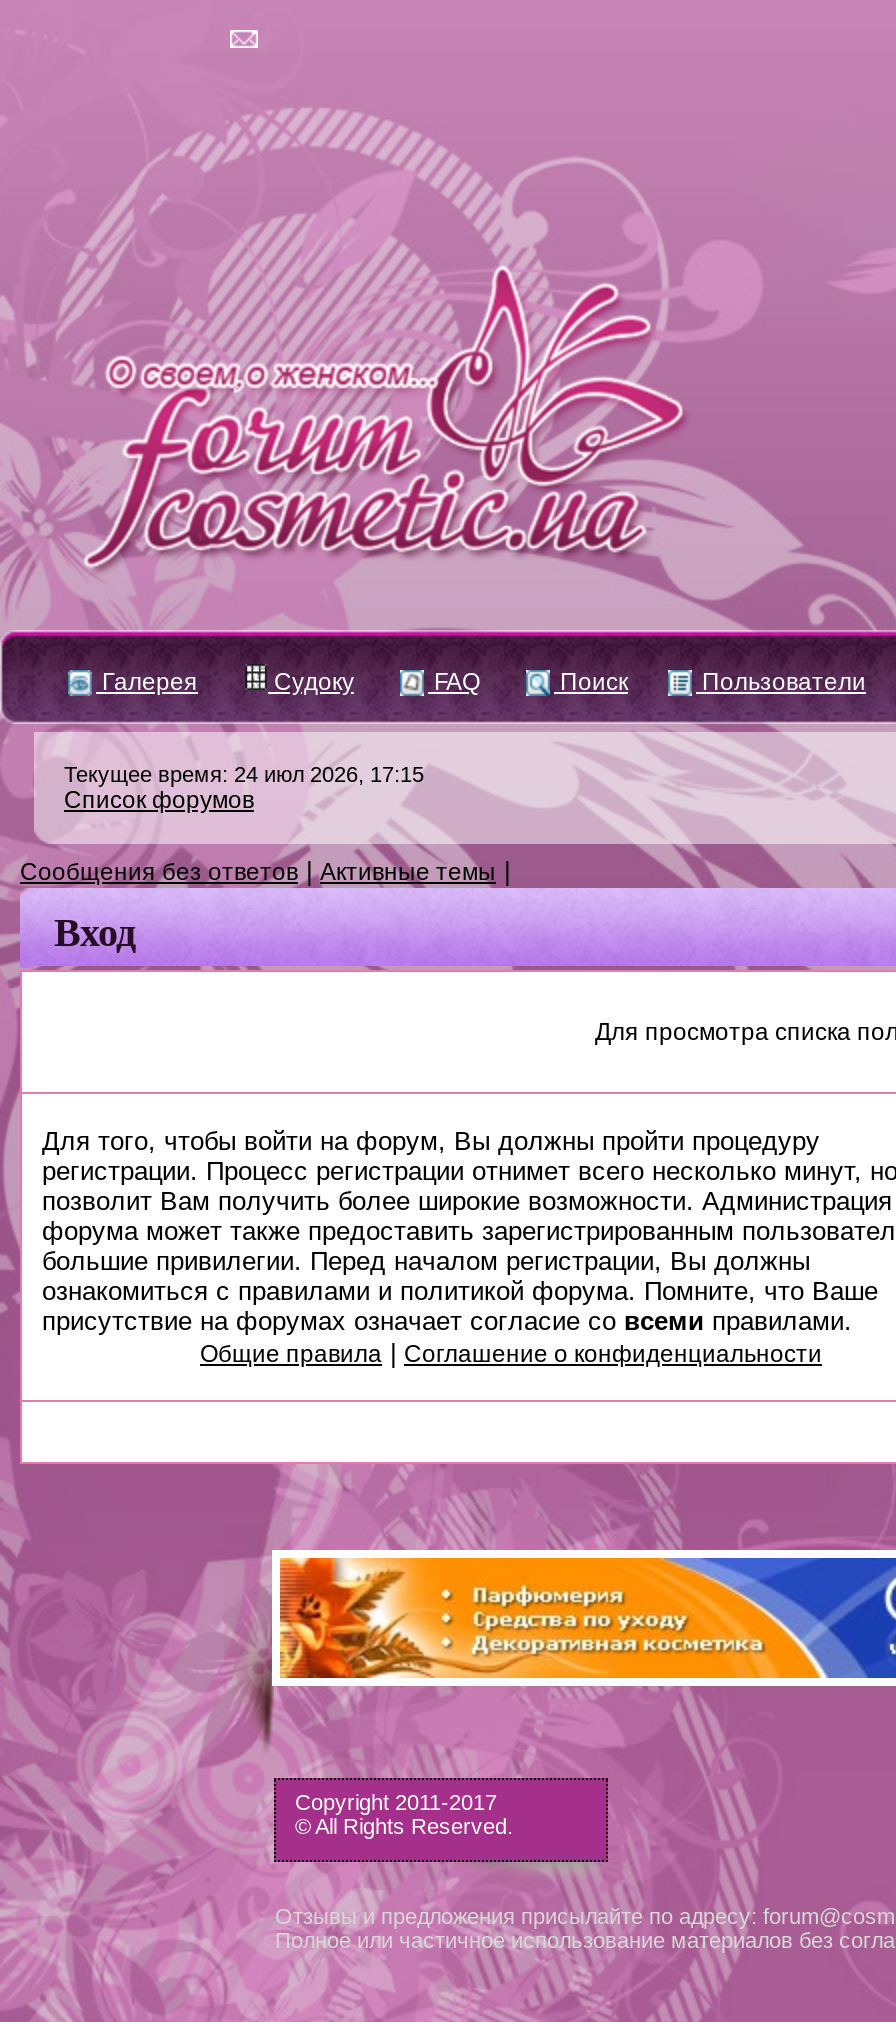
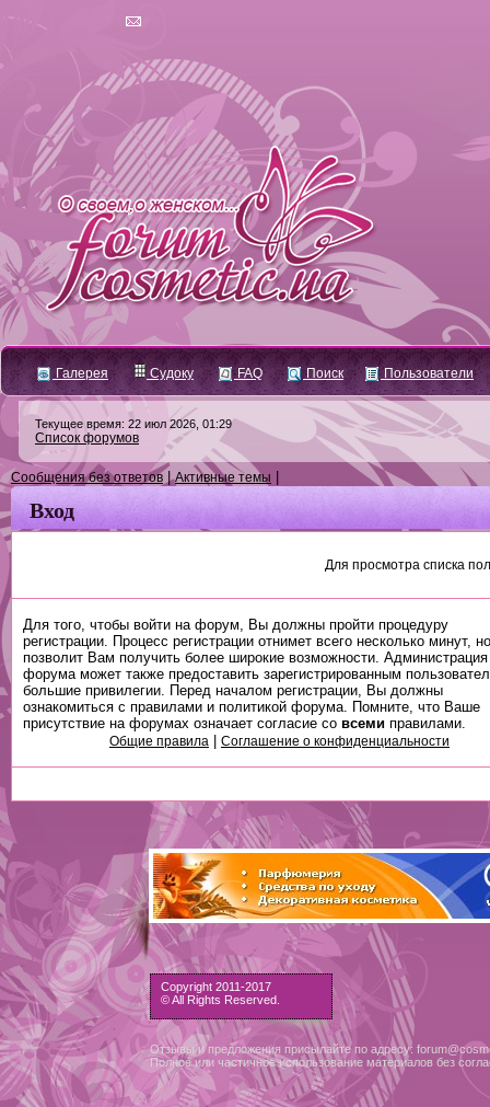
[64,762,424,786] Текущее время: 24 июл 2026, 17:15 -> [35,417,232,430] Текущее время: 22 июл 2026, 01:29

